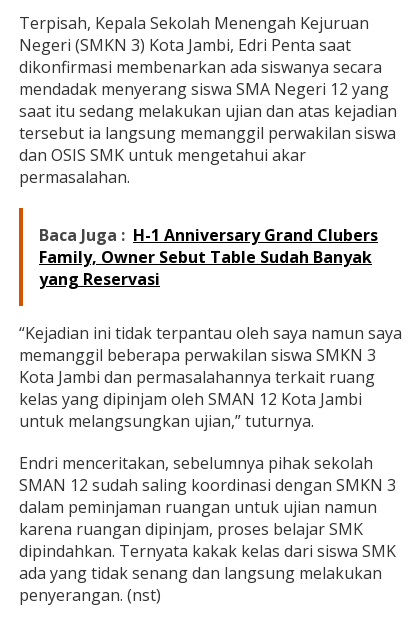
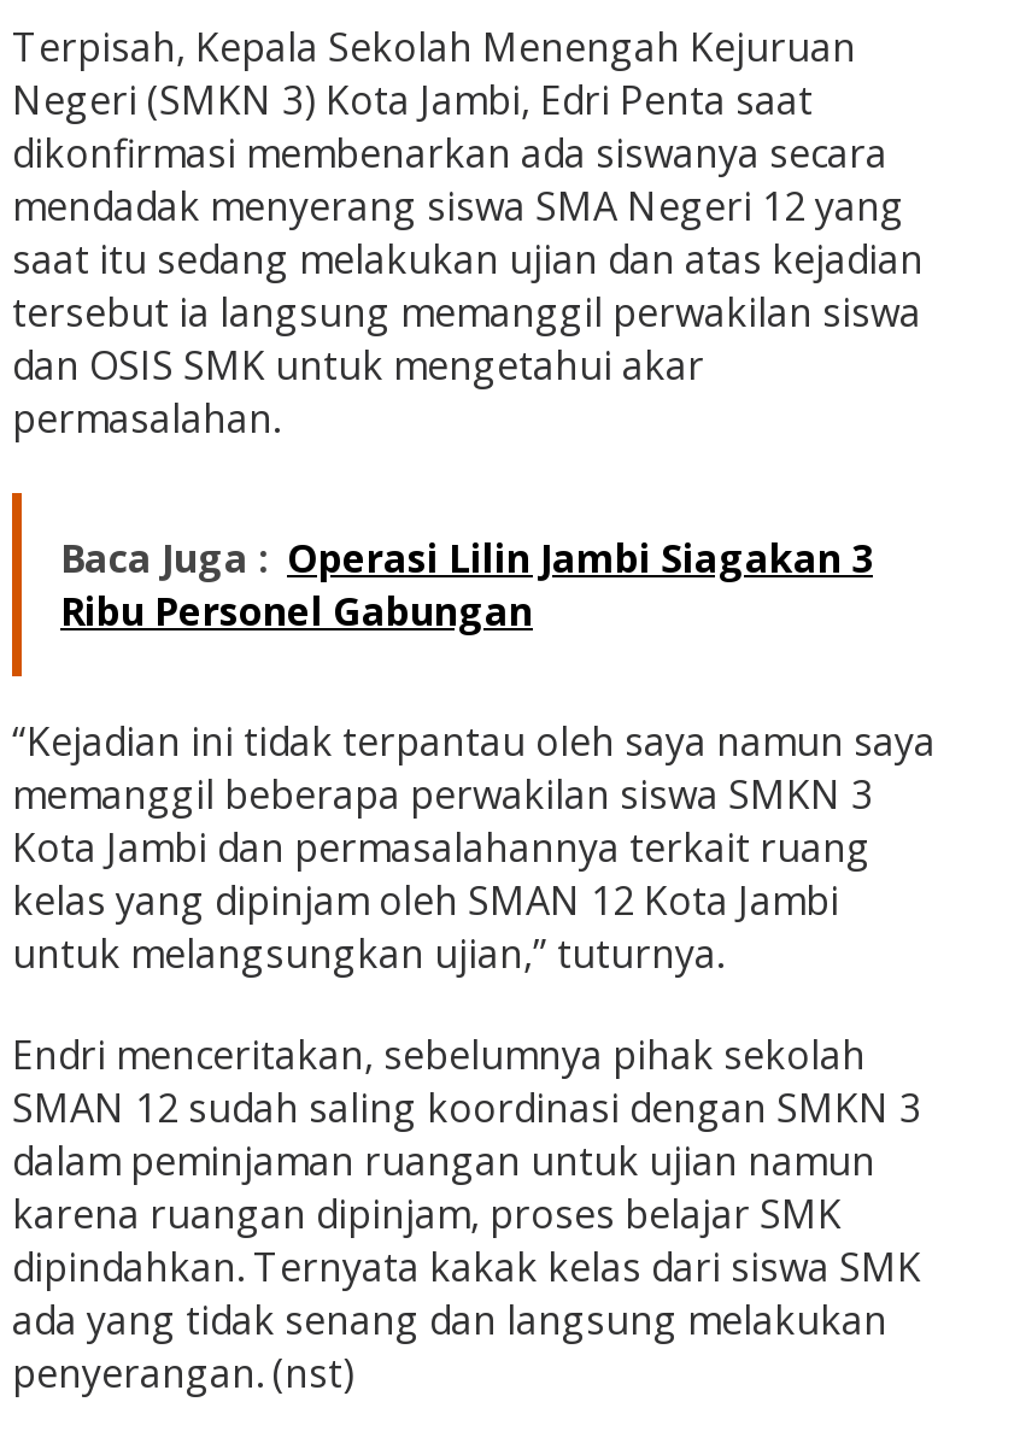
[39,224,378,290] Baca Juga : H-1 Anniversary Grand Clubers | Family, Owner Sebut Table Sudah Banyak | yang Reservasi -> [60,532,873,638] Baca Juga : Operasi Lilin Jambi Siagakan 3 | Ribu Personel Gabungan

